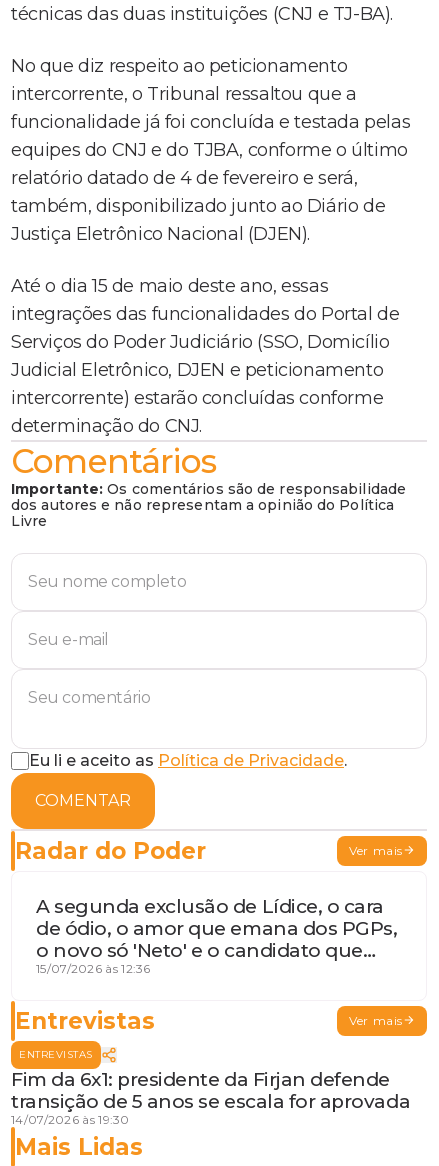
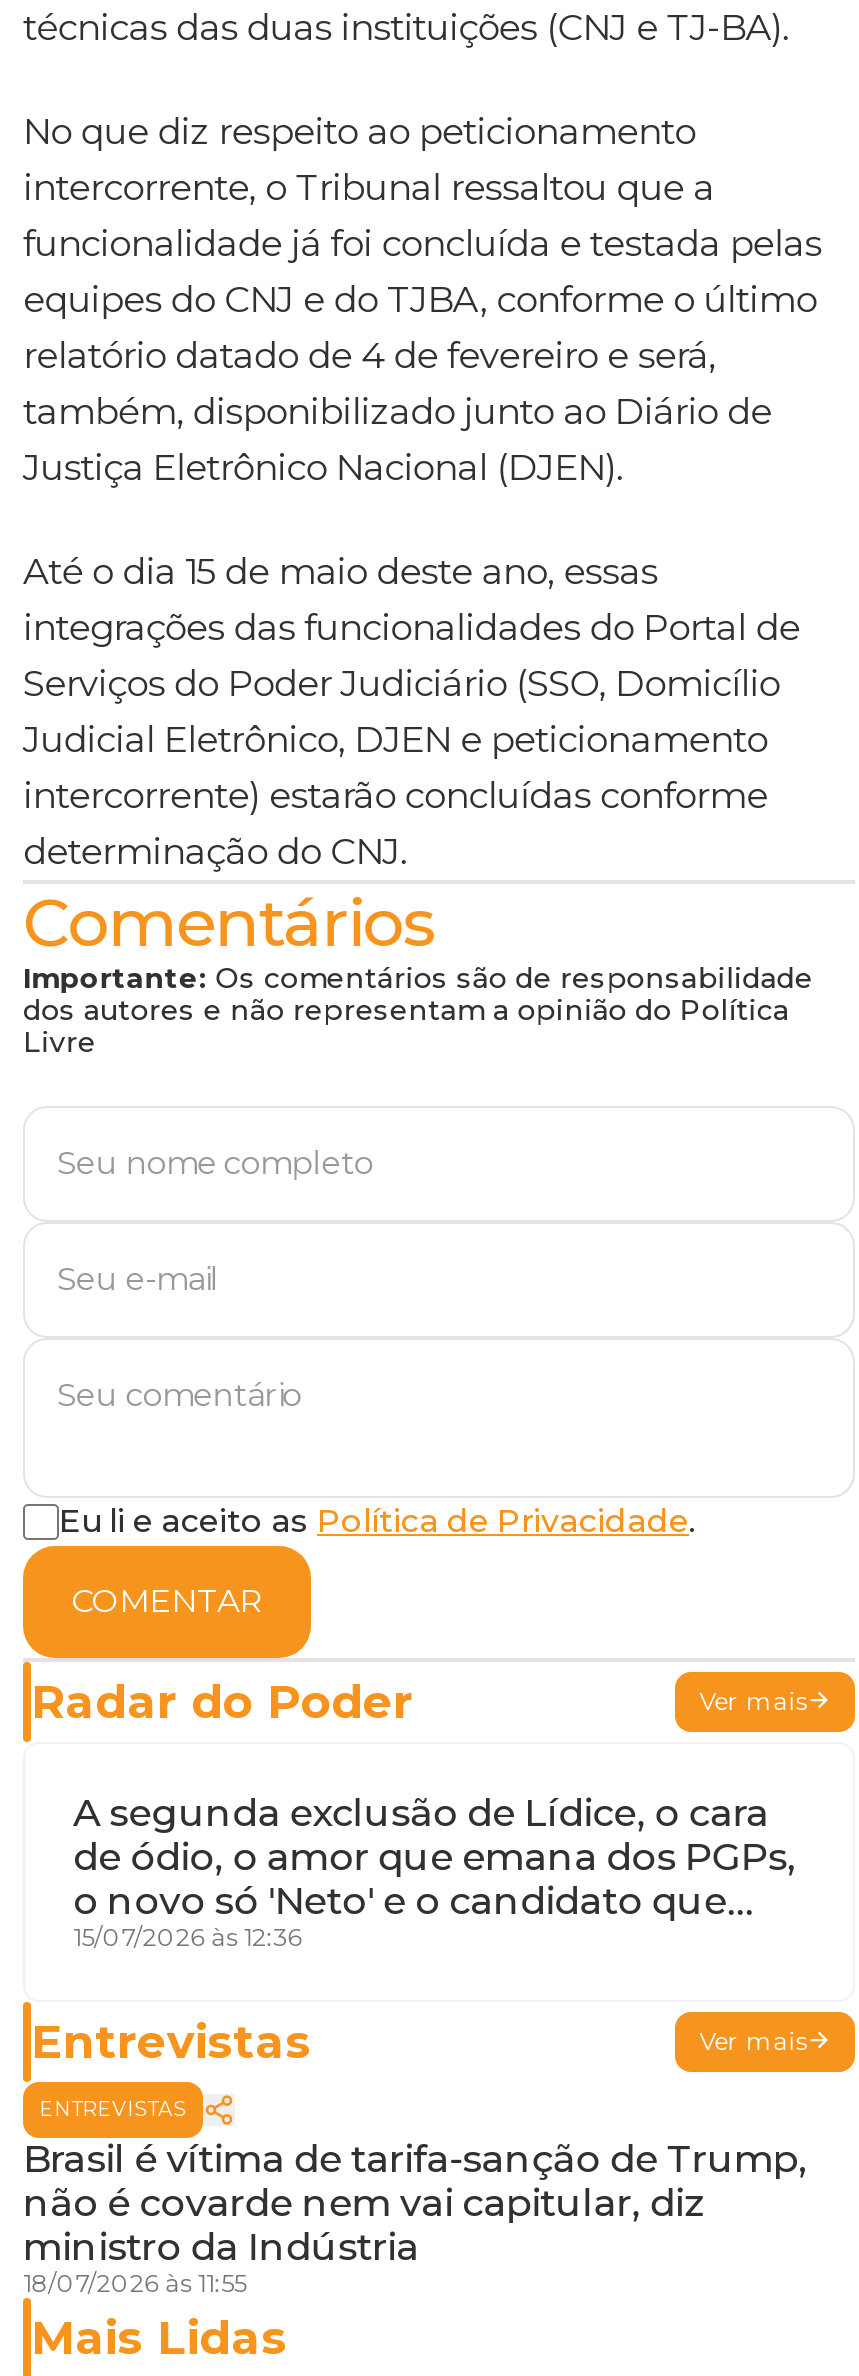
[11,1068,410,1127] Fim da 6x1: presidente da Firjan defende | transição de 5 anos se escala for aprovada | 14/07/2026 às 19:30 -> [23,2137,807,2299] Brasil é vítima de tarifa-sanção de Trump, | não é covarde nem vai capitular, diz | ministro da Indústria | 18/07/2026 às 11:55

